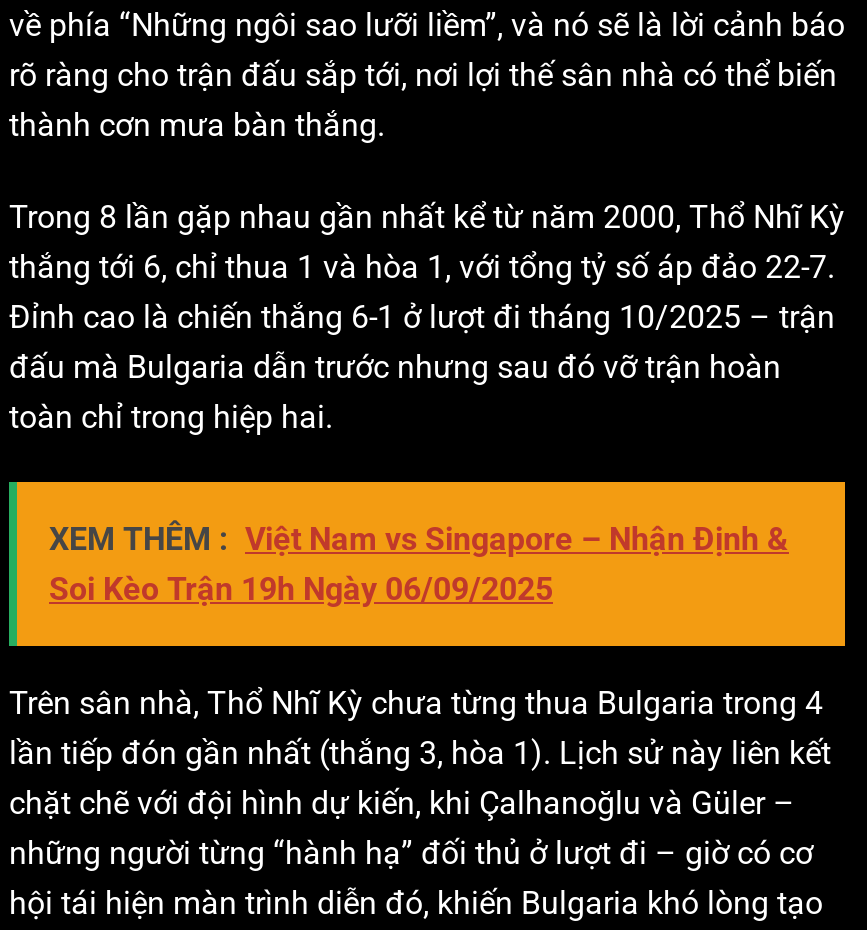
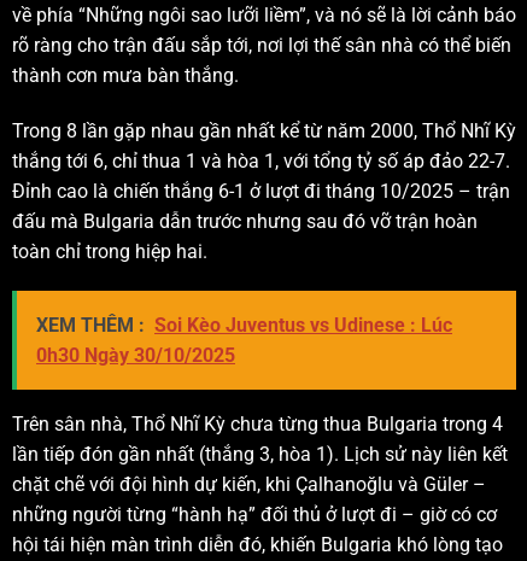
[49,521,789,609] XEM THÊM : Việt Nam vs Singapore – Nhận Định & | Soi Kèo Trận 19h Ngày 06/09/2025 -> [36,314,452,367] XEM THÊM : Soi Kèo Juventus vs Udinese : Lúc | 0h30 Ngày 30/10/2025

